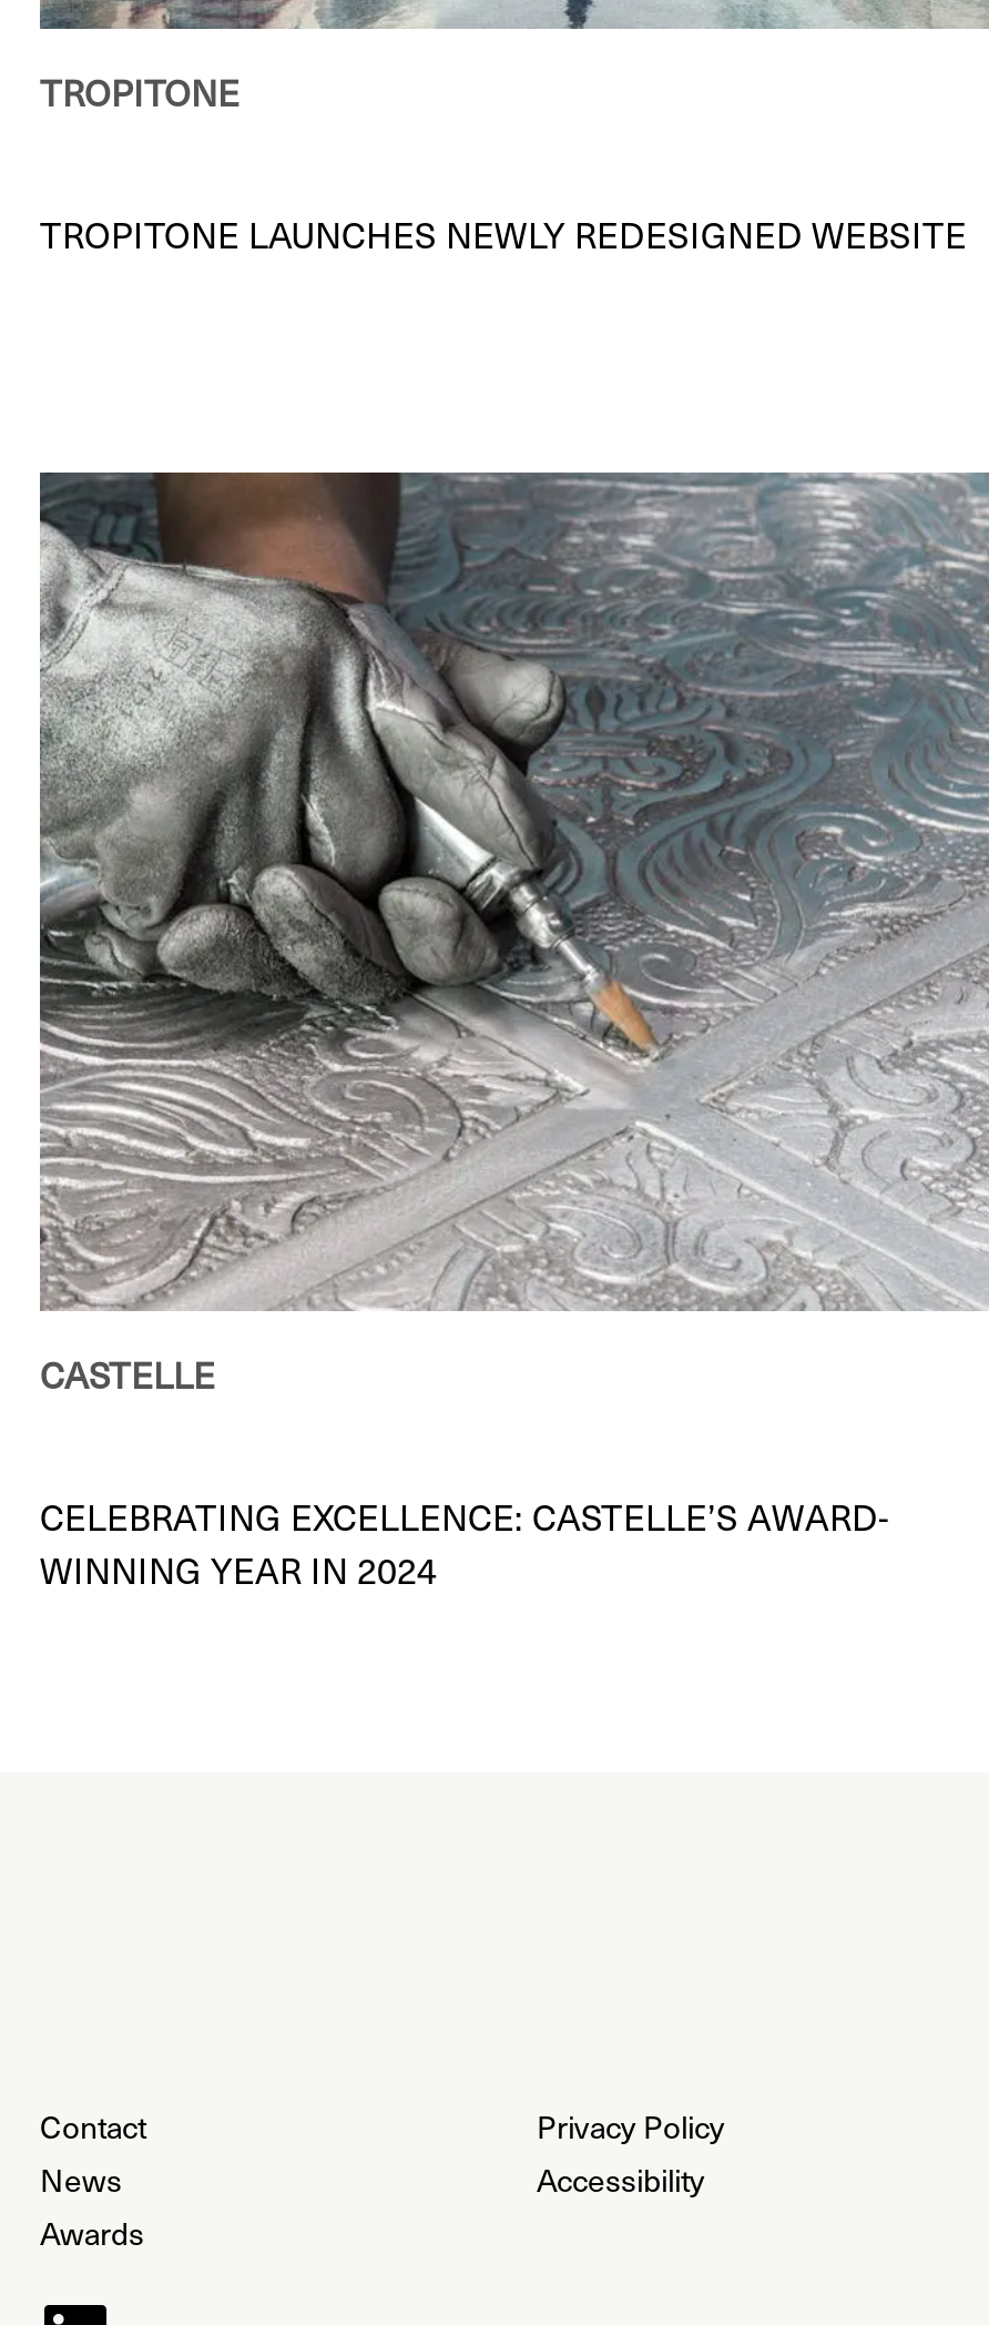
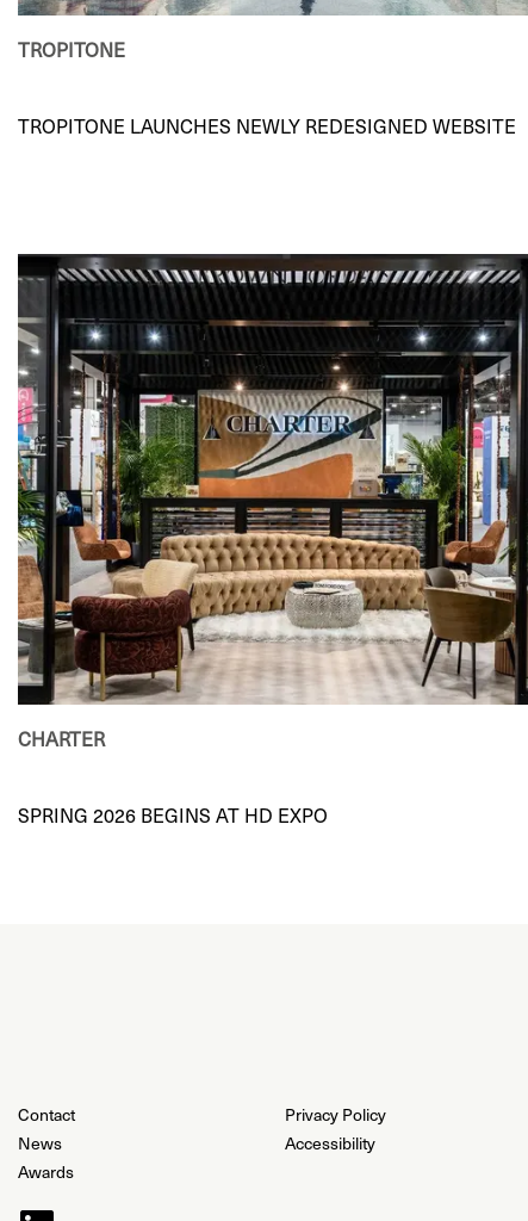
[38,470,982,1399] [image] | CASTELLE -> [18,253,524,752] [image] | CHARTER
[40,1488,889,1595] CELEBRATING EXCELLENCE: CASTELLE’S AWARD- | WINNING YEAR IN 2024 -> [18,800,328,828] SPRING 2026 BEGINS AT HD EXPO

